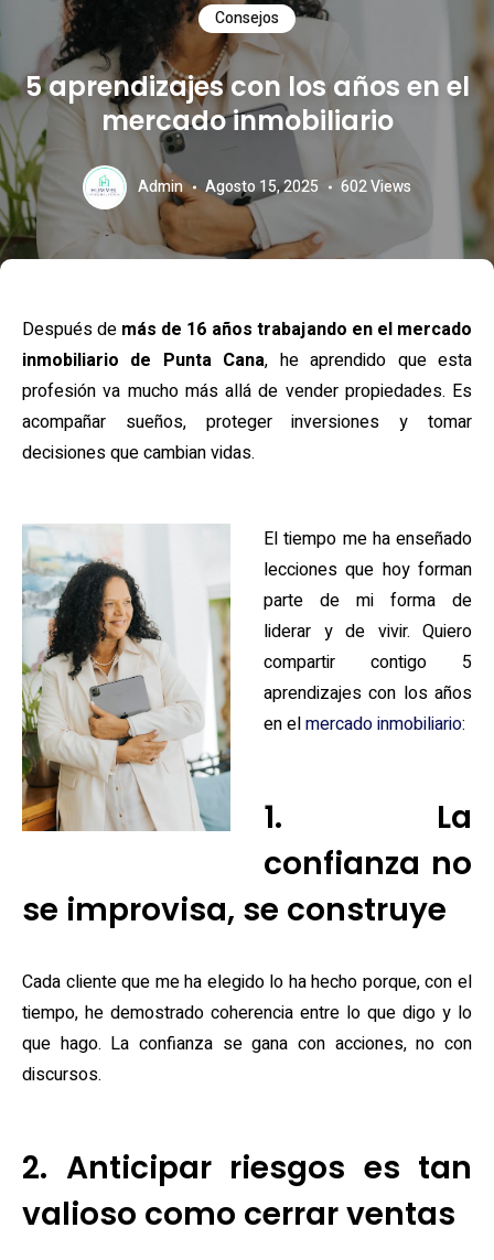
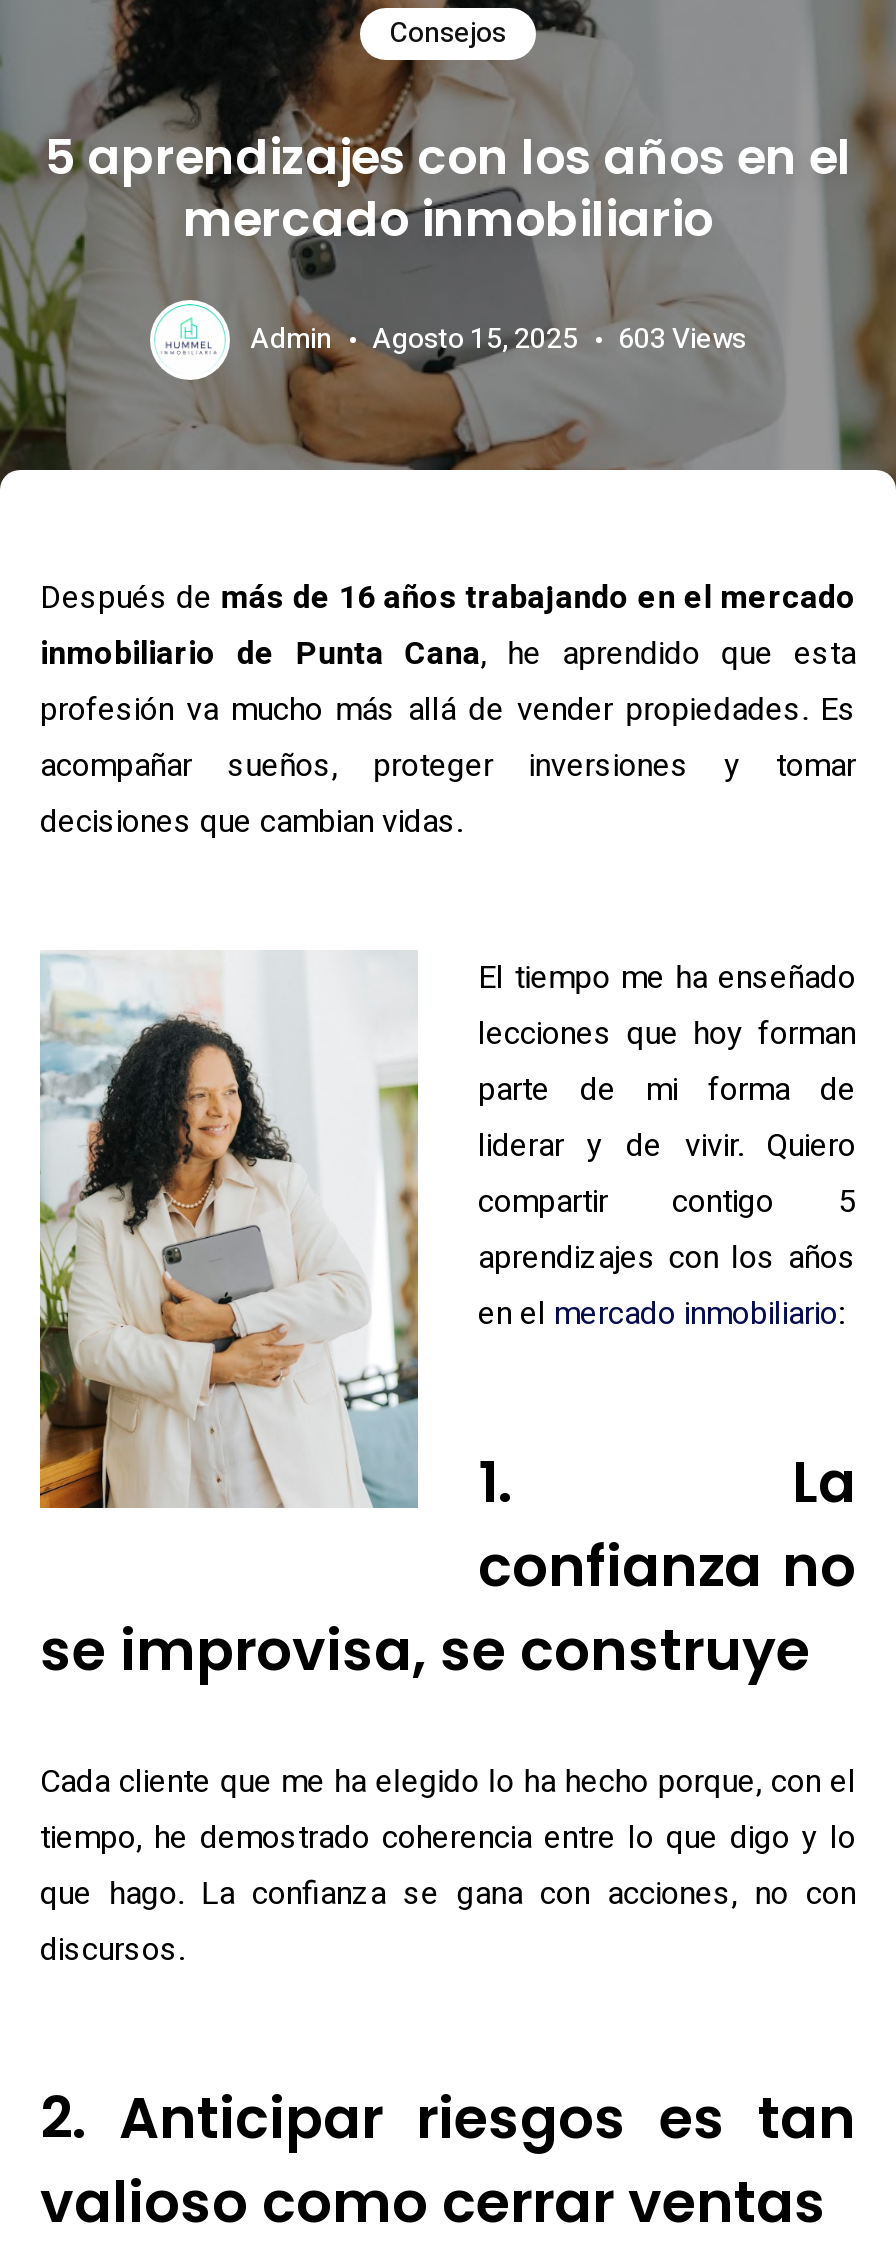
[138,175,411,198] Admin Agosto 15, 2025 602 Views -> [250,318,746,360] Admin Agosto 15, 2025 603 Views

